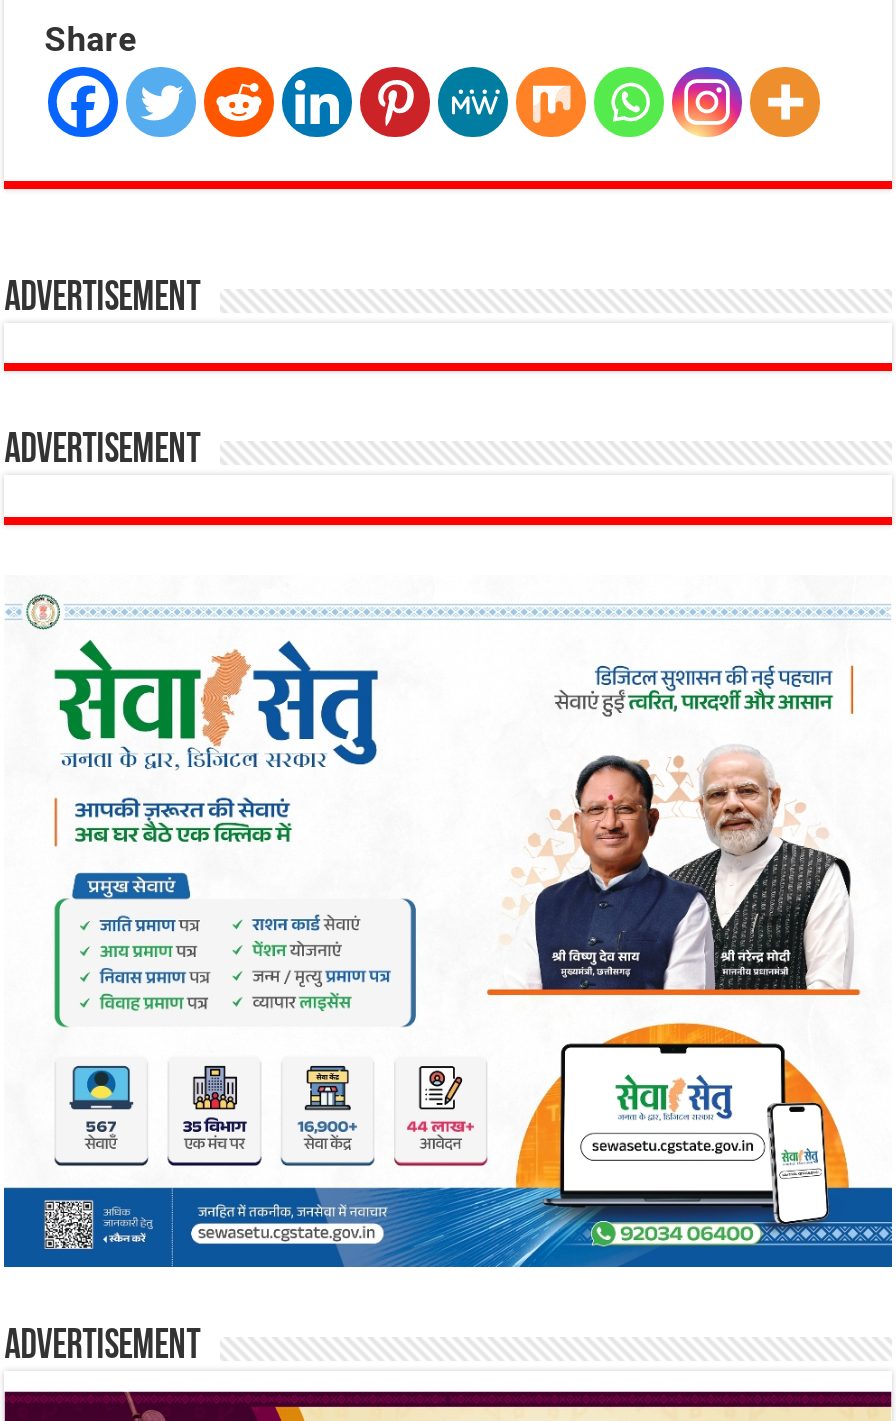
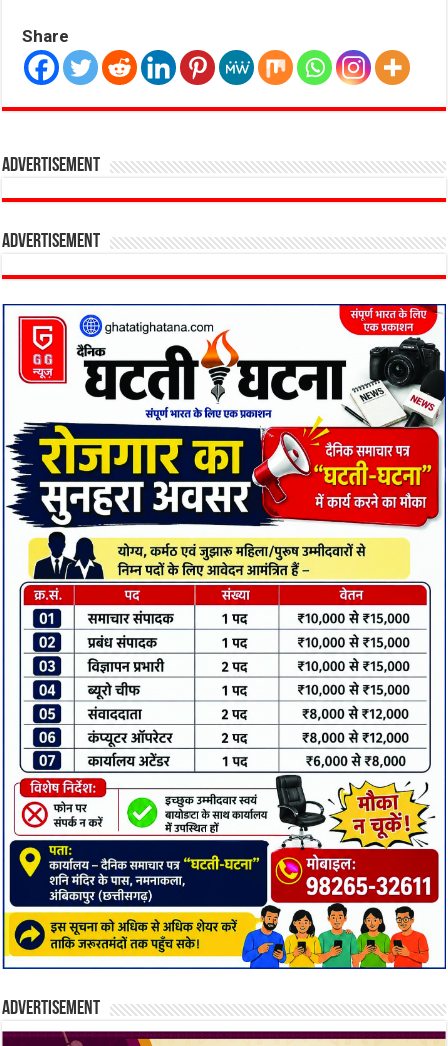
[6,575,890,1269] [image] -> [3,303,445,969] [image]

